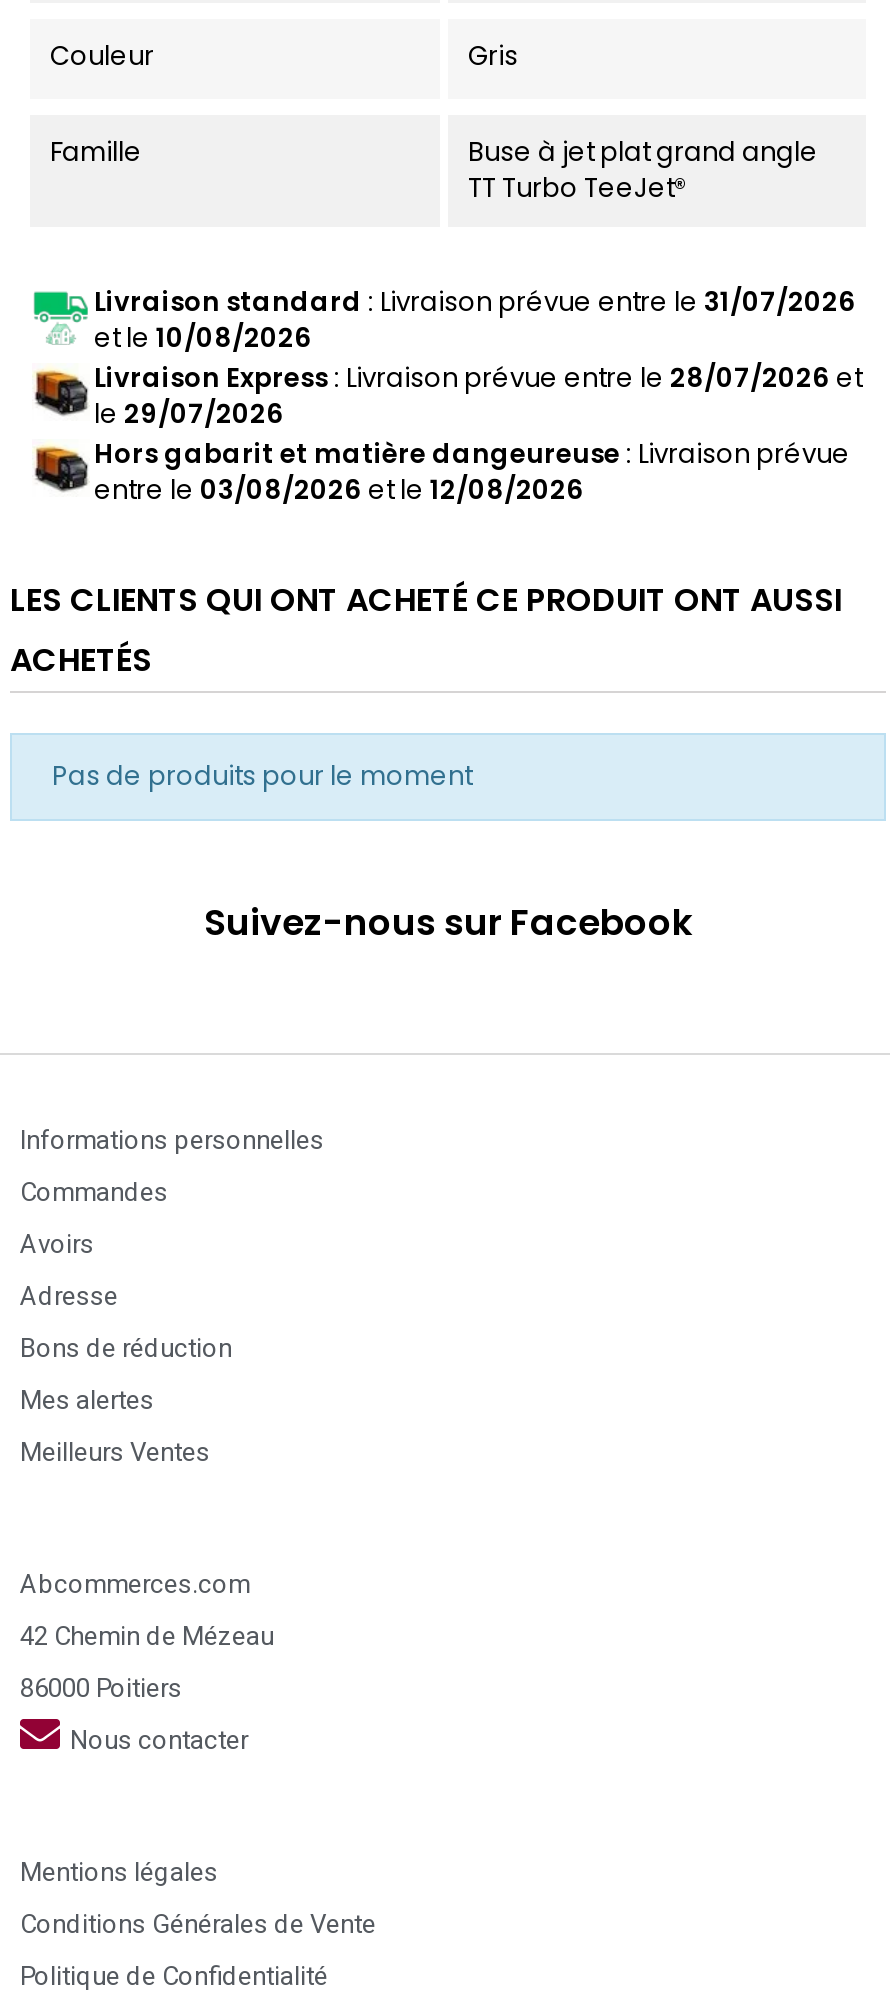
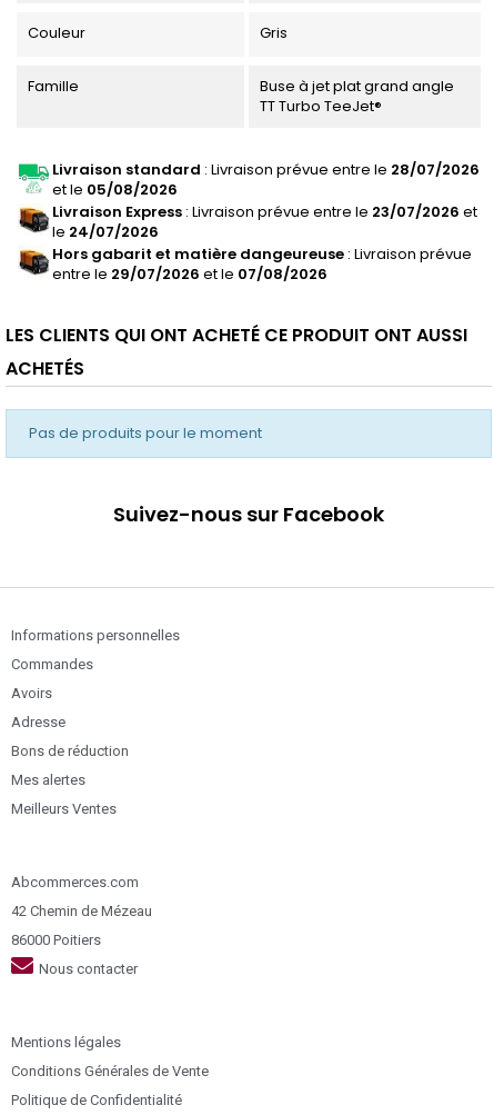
[94,282,856,320] Livraison standard: Livraison prévue entre le 31/07/2026 -> [52,158,480,180] Livraison standard: Livraison prévue entre le 28/07/2026
[94,318,312,356] et le 10/08/2026 -> [52,178,178,200] et le 05/08/2026
[94,358,862,396] Livraison Express: Livraison prévue entre le 28/07/2026 et -> [52,201,477,222] Livraison Express: Livraison prévue entre le 23/07/2026 et
[94,394,284,432] le 29/07/2026 -> [52,221,159,242] le 24/07/2026
[94,470,584,508] entre le 03/08/2026 et le 12/08/2026 -> [52,263,327,284] entre le 29/07/2026 et le 07/08/2026

